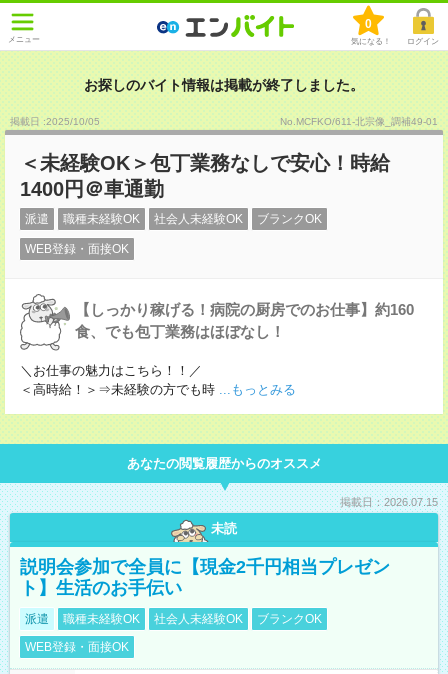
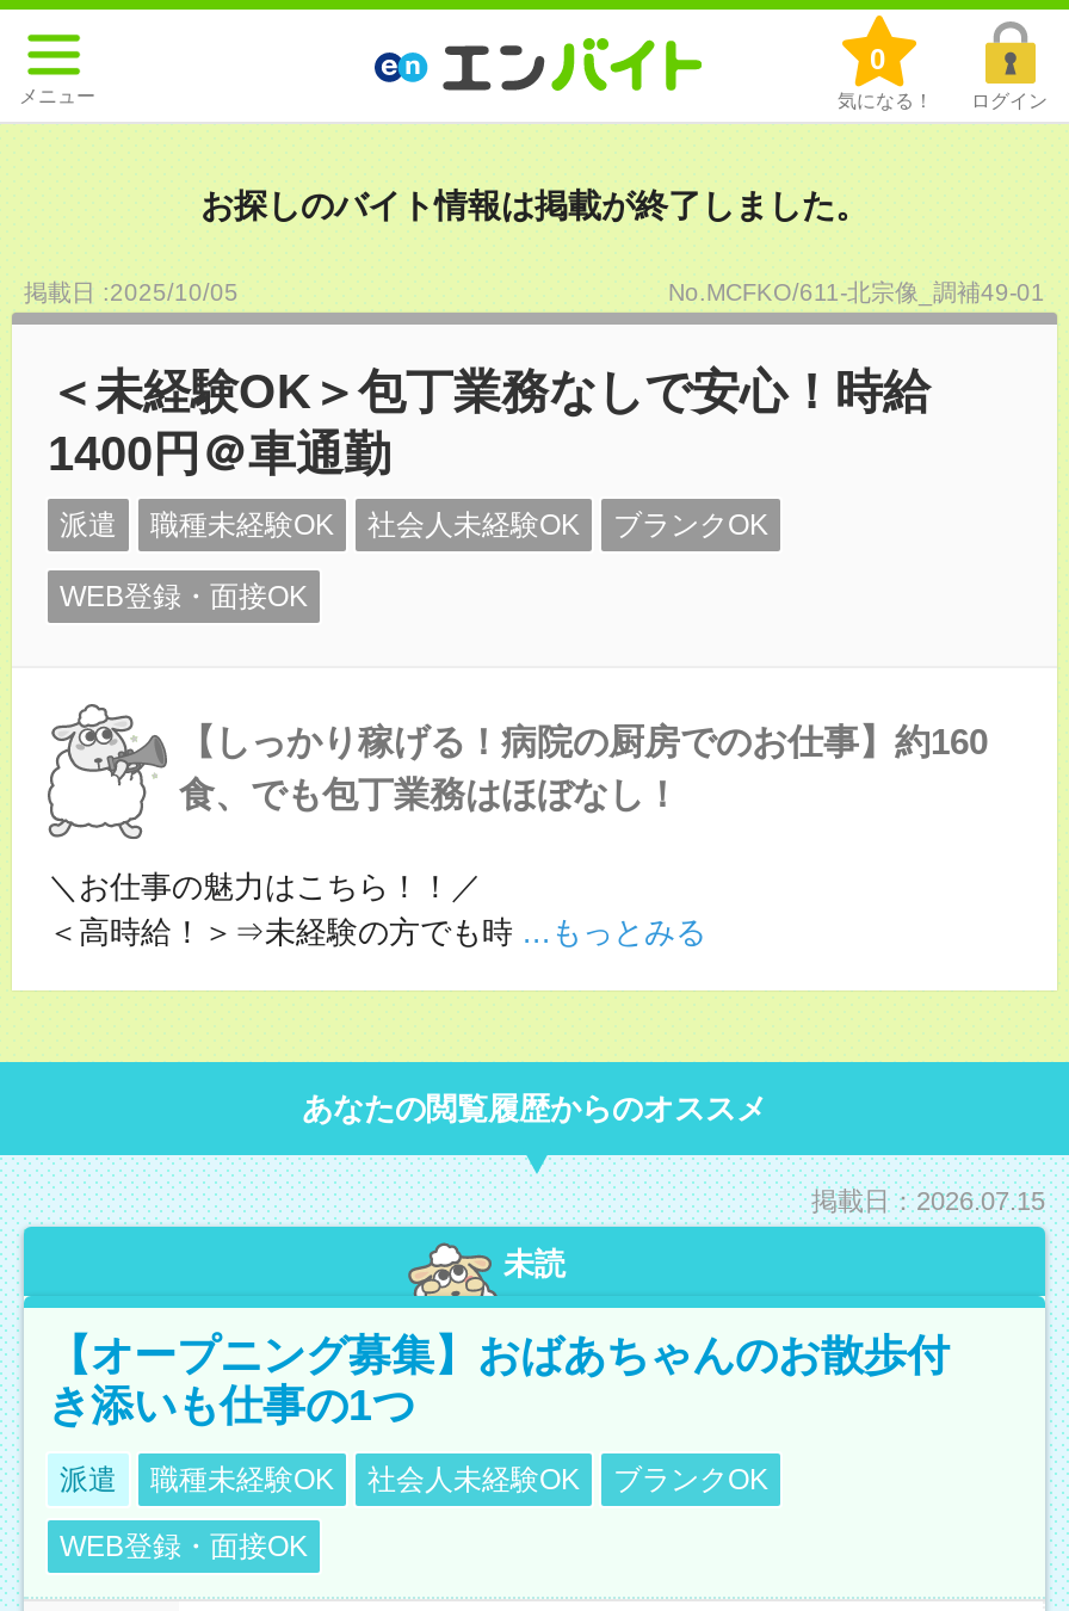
[20,557,390,598] 説明会参加で全員に【現金2千円相当プレゼン | ト】生活のお手伝い -> [48,1332,950,1430] 【オープニング募集】おばあちゃんのお散歩付 | き添いも仕事の1つ

